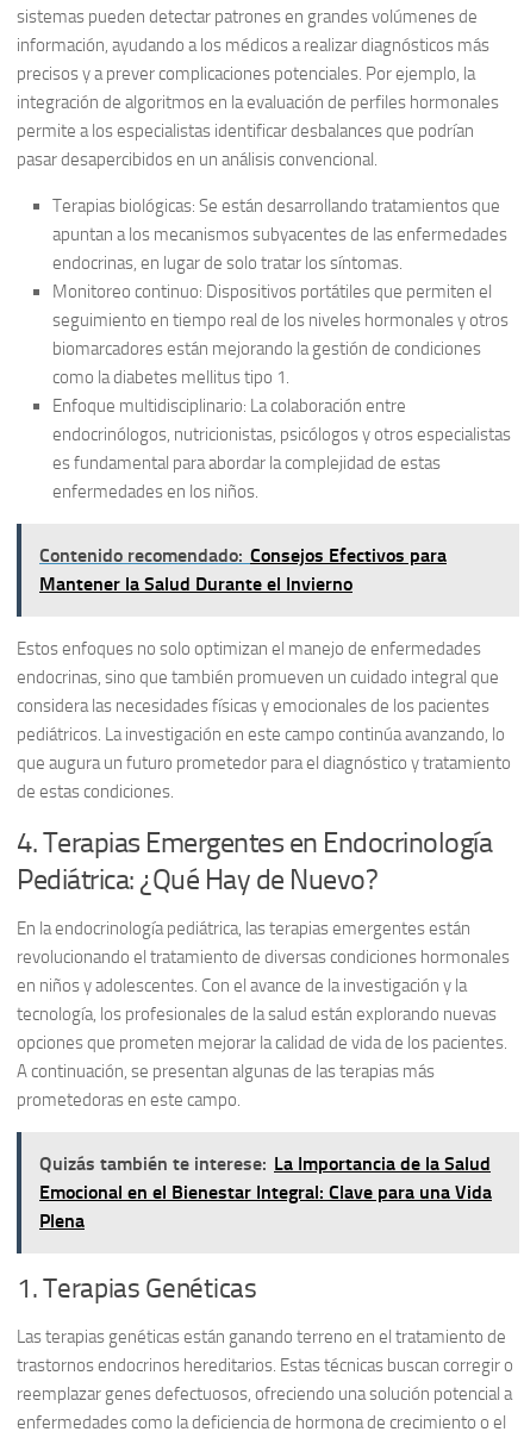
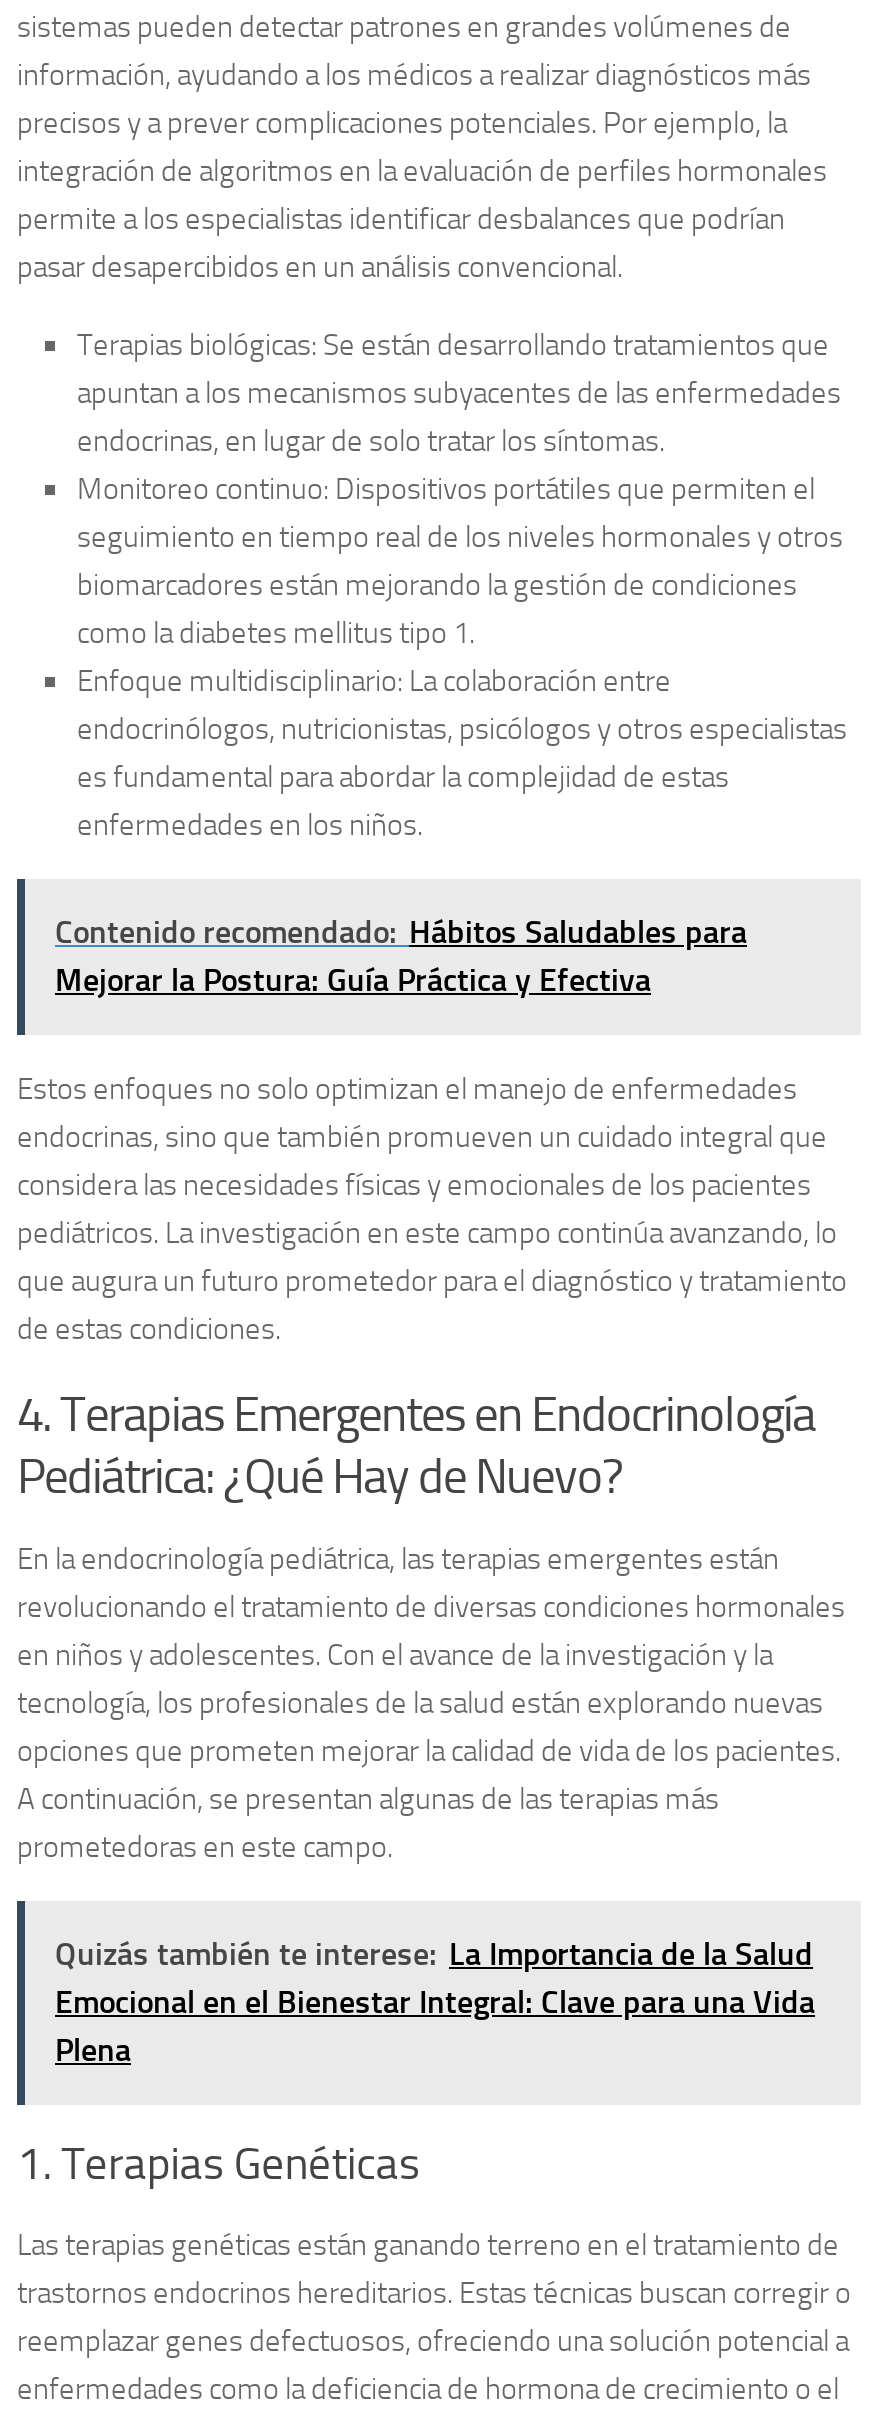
[39,544,447,595] Contenido recomendado: Consejos Efectivos para | Mantener la Salud Durante el Invierno -> [55,913,747,999] Contenido recomendado: Hábitos Saludables para | Mejorar la Postura: Guía Práctica y Efectiva

